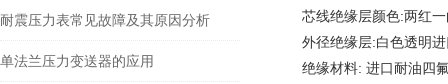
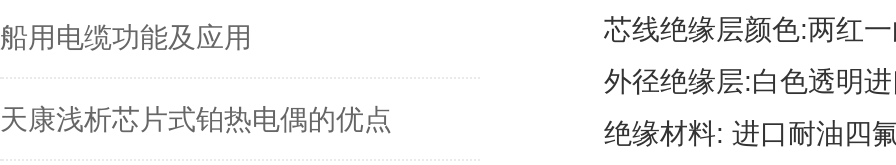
[0,12,210,28] 耐震压力表常见故障及其原因分析 -> [0,21,252,53] 船用电缆功能及应用
[0,53,154,69] 单法兰压力变送器的应用 -> [0,103,392,135] 天康浅析芯片式铂热电偶的优点

